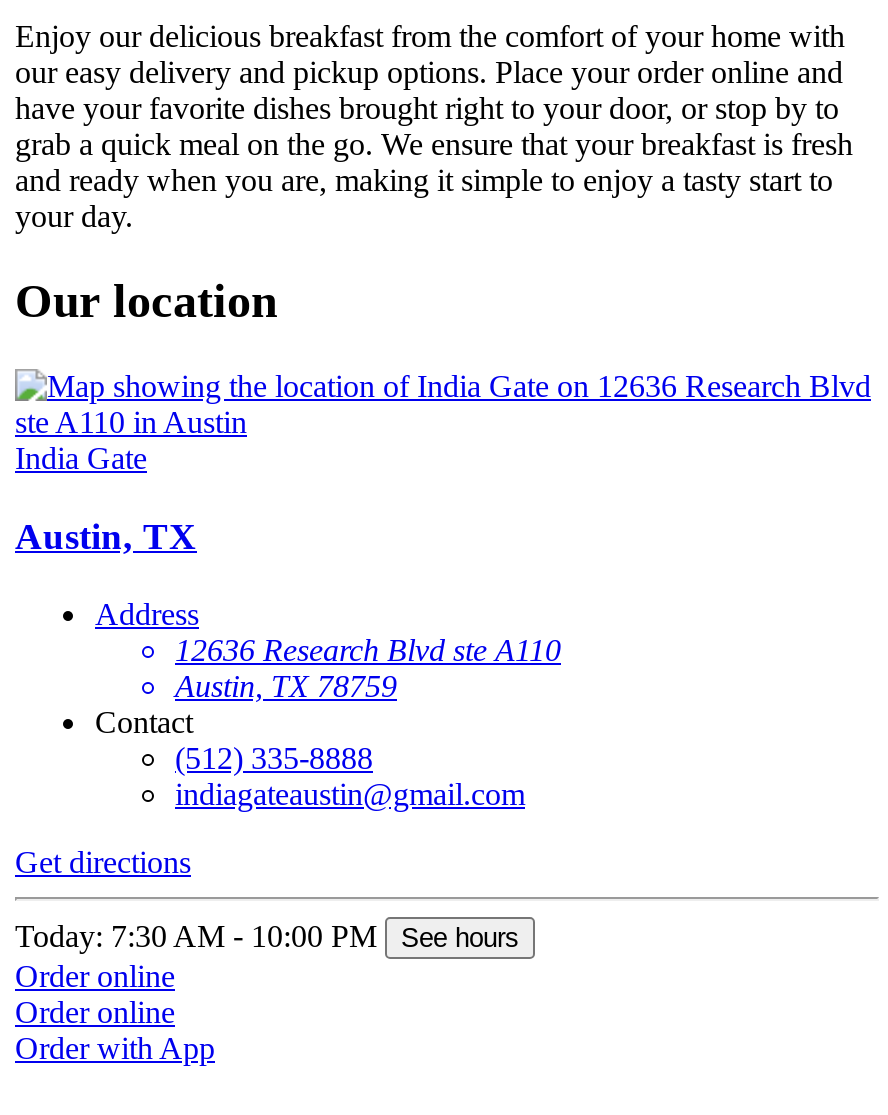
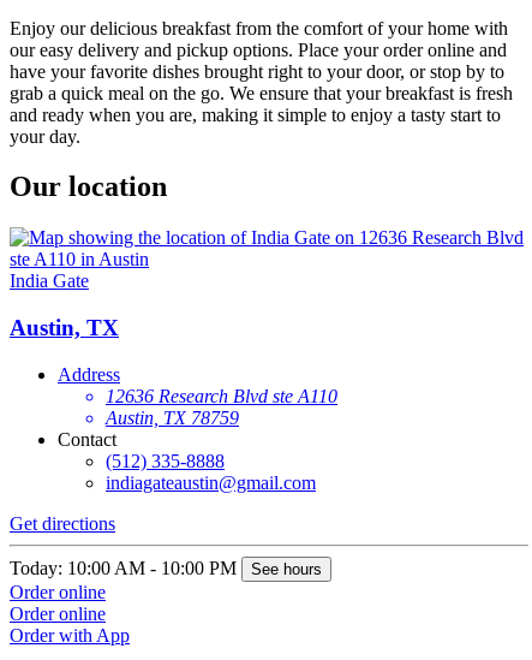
[15,919,519,953] Today: 7:30 AM - 10:00 PM See hours -> [10,558,322,578] Today: 10:00 AM - 10:00 PM See hours

